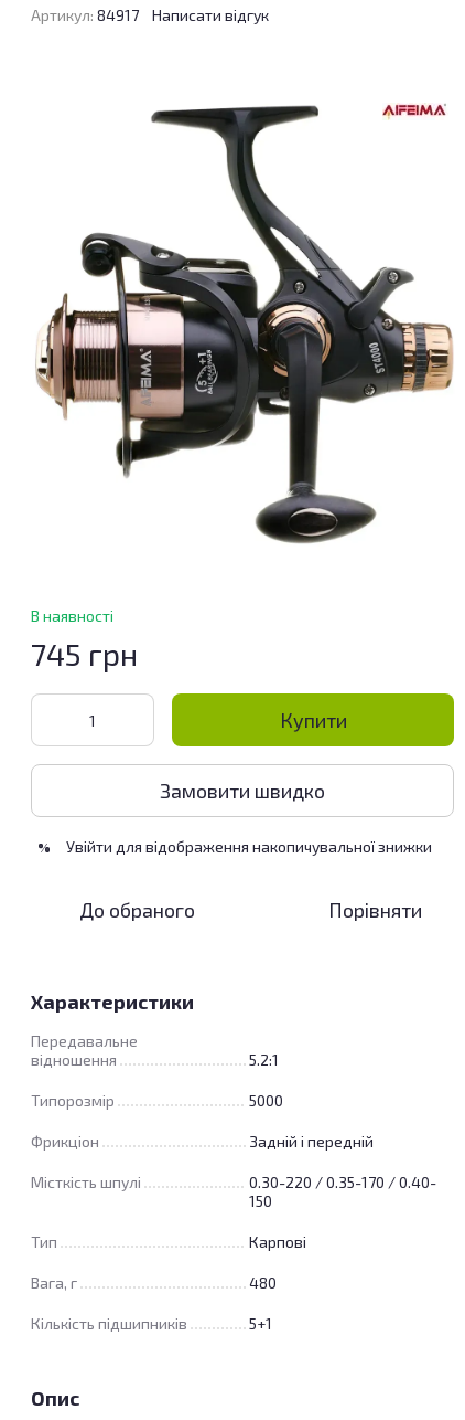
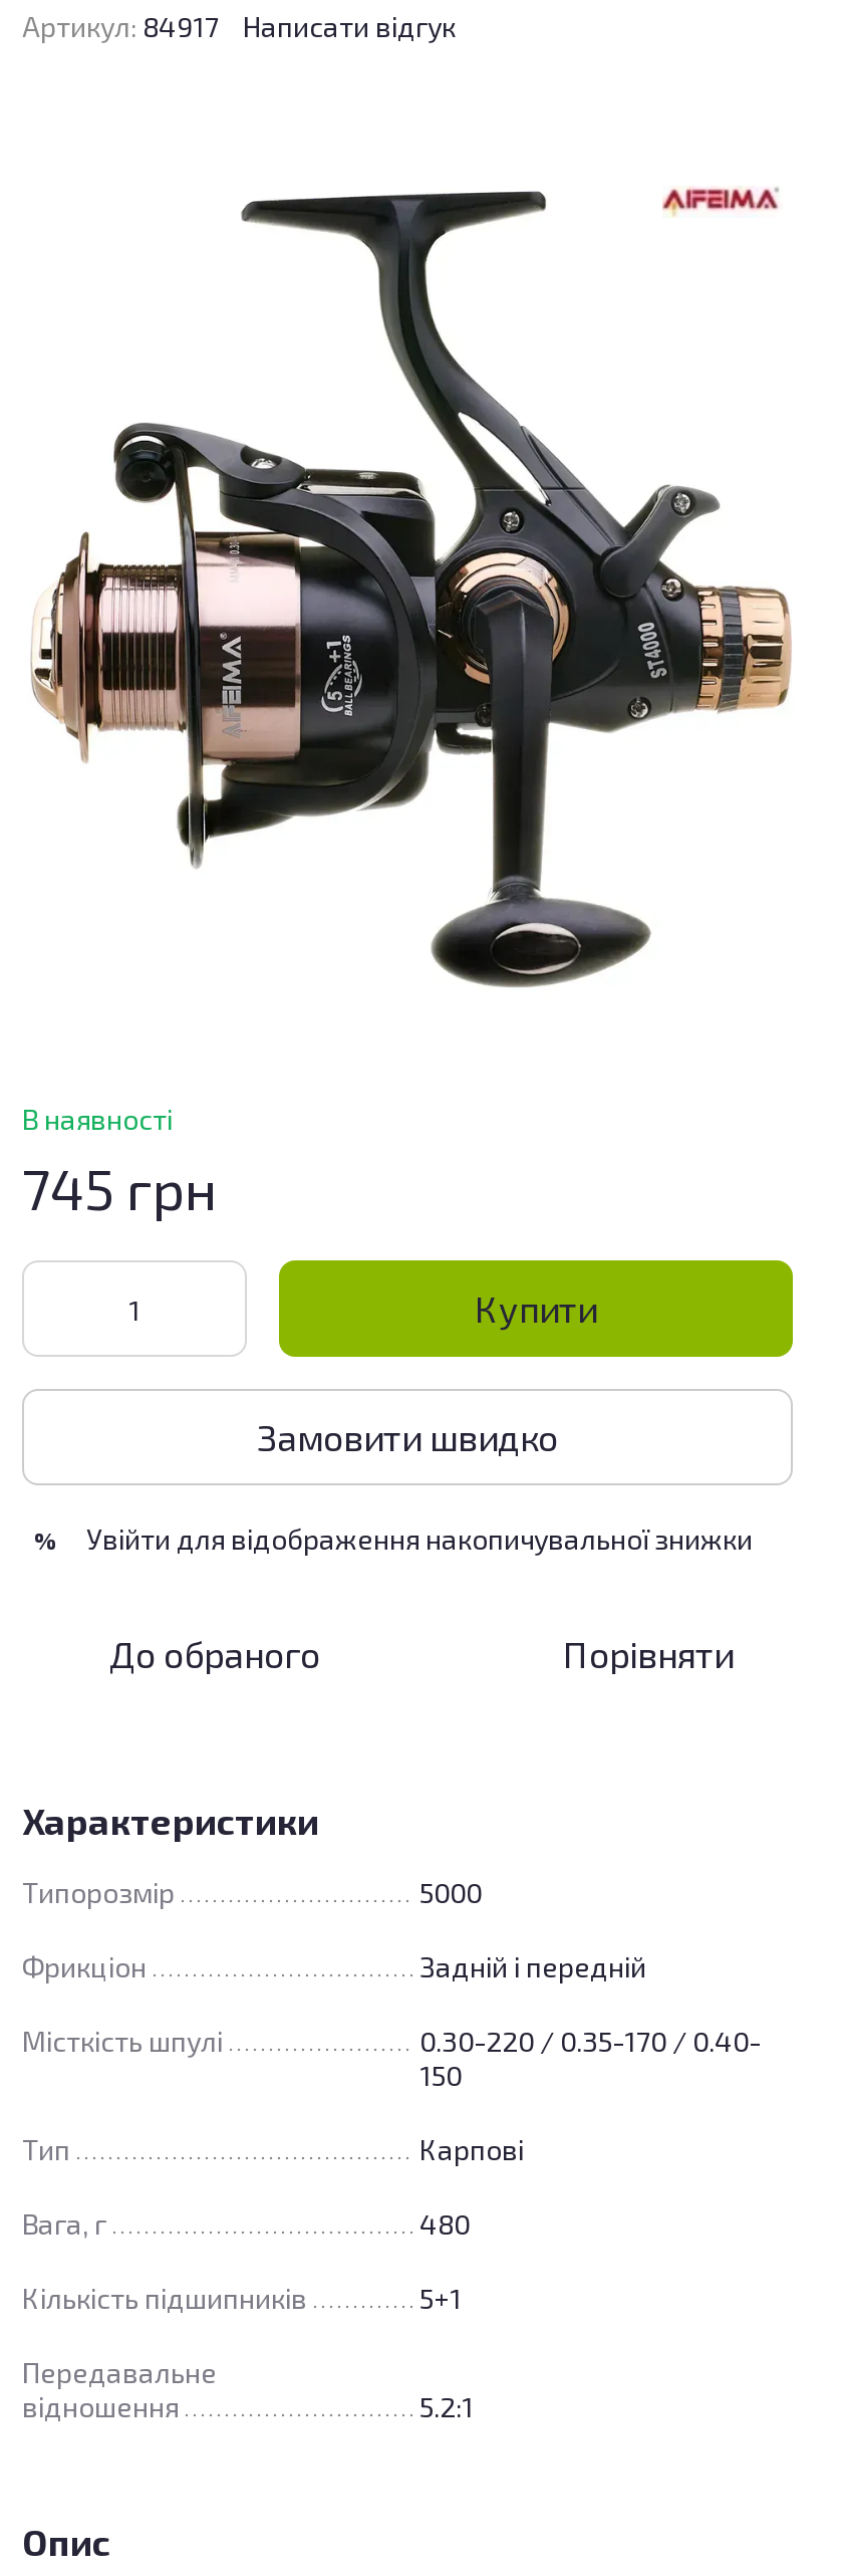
moved [31,1031,279,1069] -> [22,2355,474,2423]: Передавальне | відношення | 5.2:1
moved [31,1091,436,1333] -> [22,1875,761,2315]: Типорозмір | 5000 | Фрикціон | ... | Кількість підшипників | 5+1

